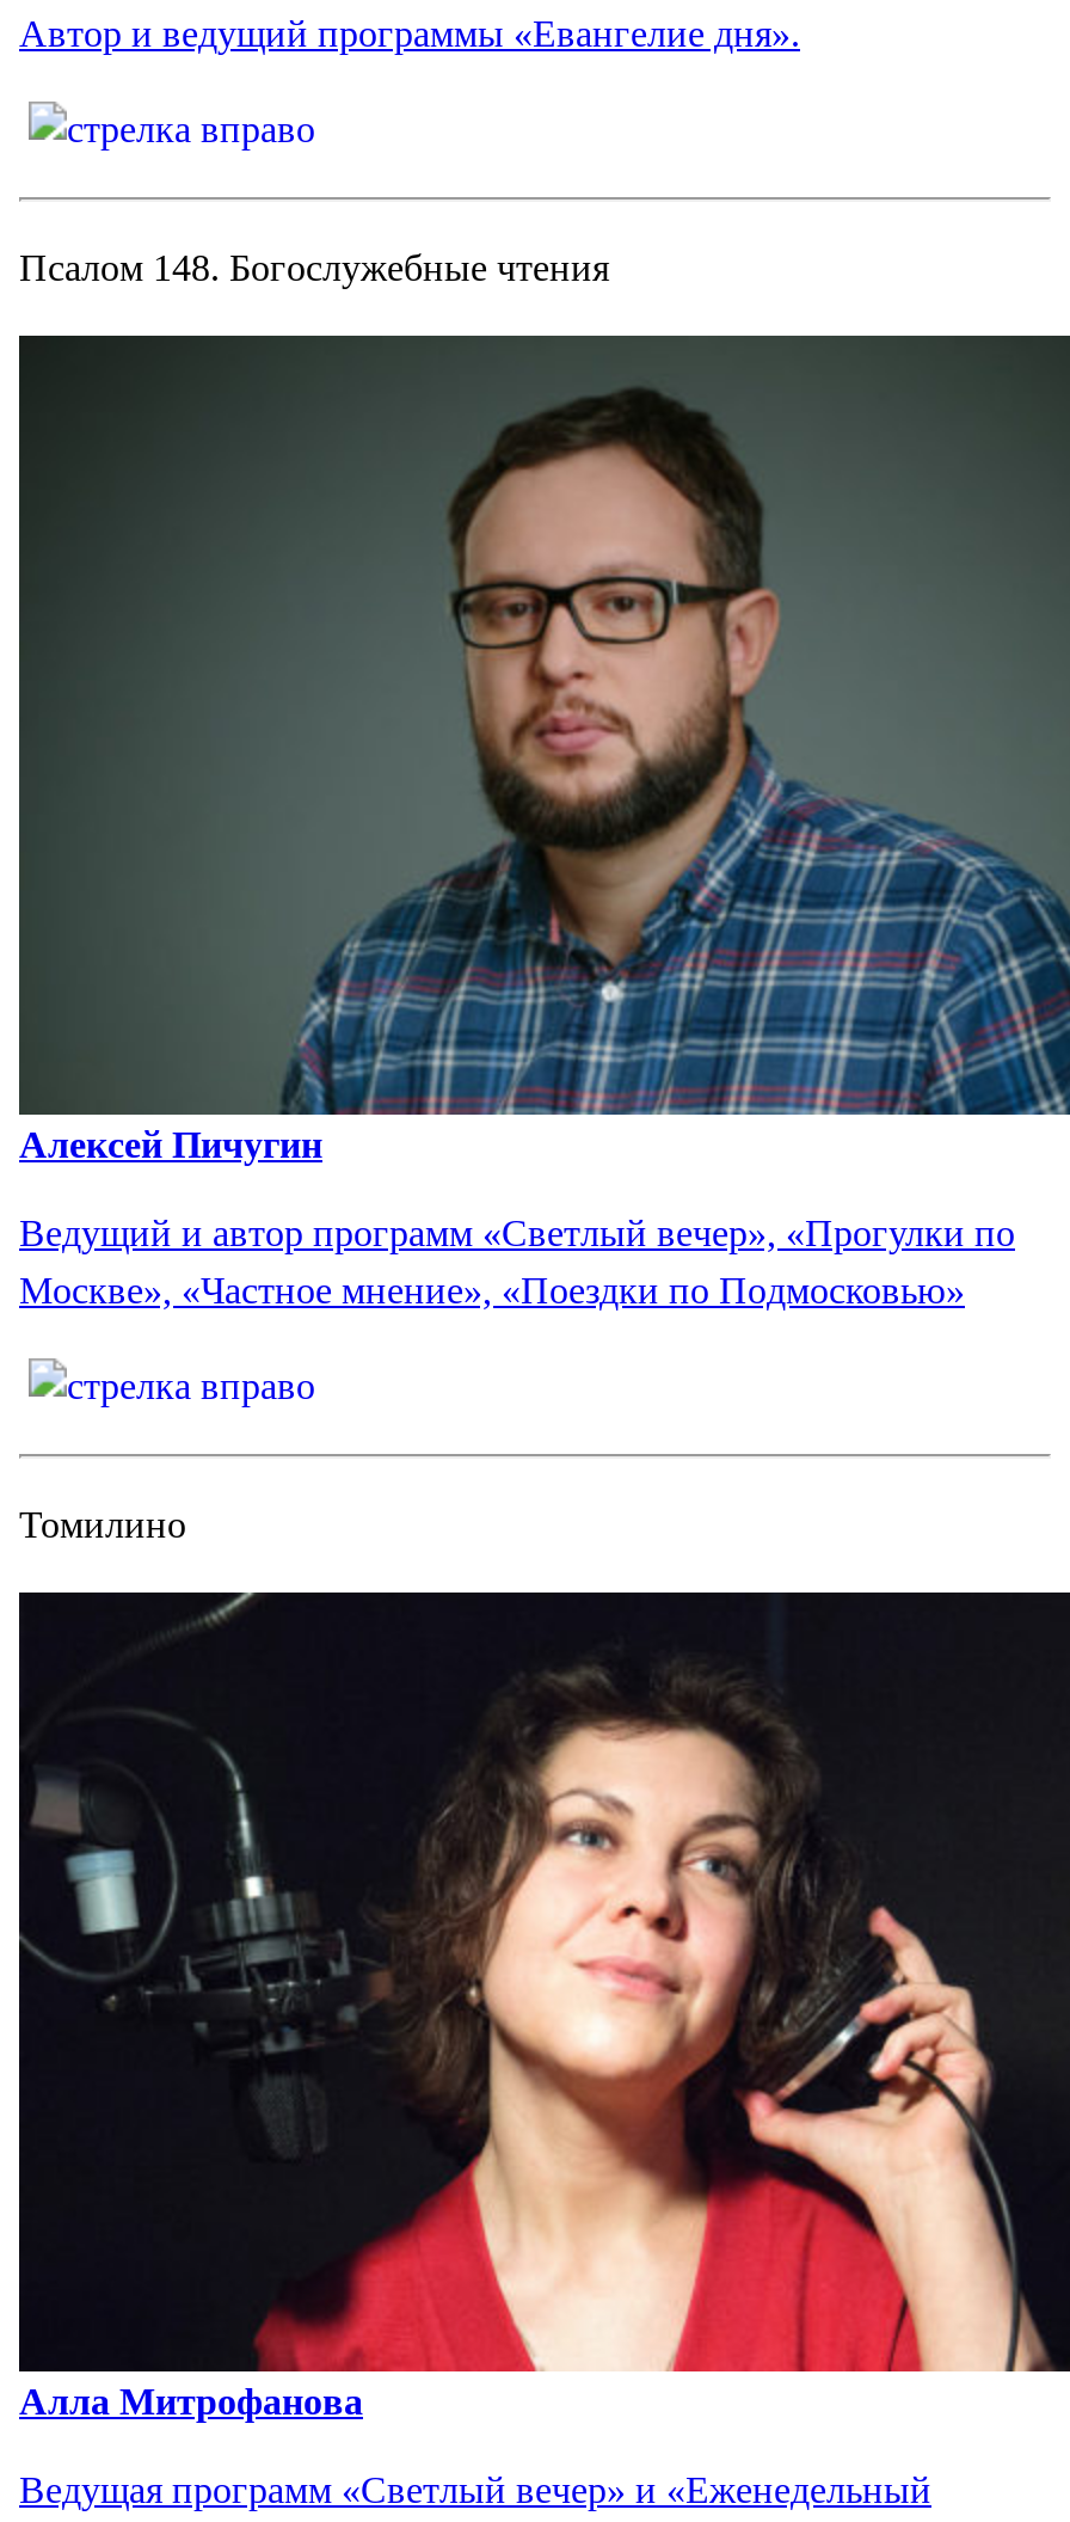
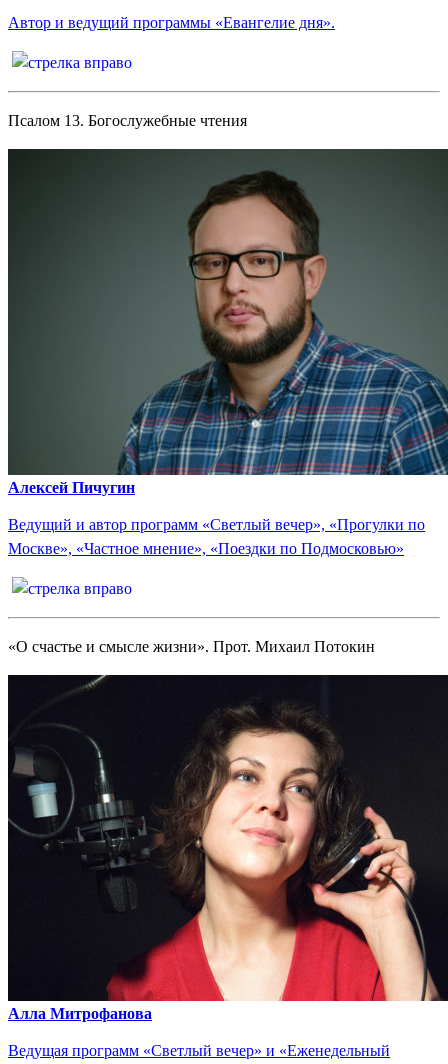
[19,247,609,288] Псалом 148. Богослужебные чтения -> [8,112,247,129] Псалом 13. Богослужебные чтения
[19,1504,186,1545] Томилино -> [8,638,375,655] «О счастье и смысле жизни». Прот. Михаил Потокин

